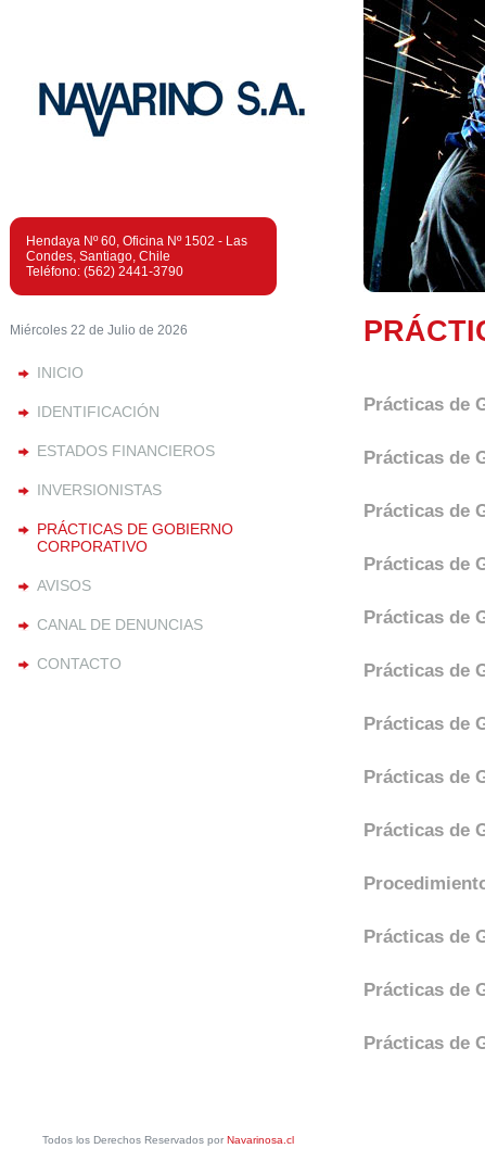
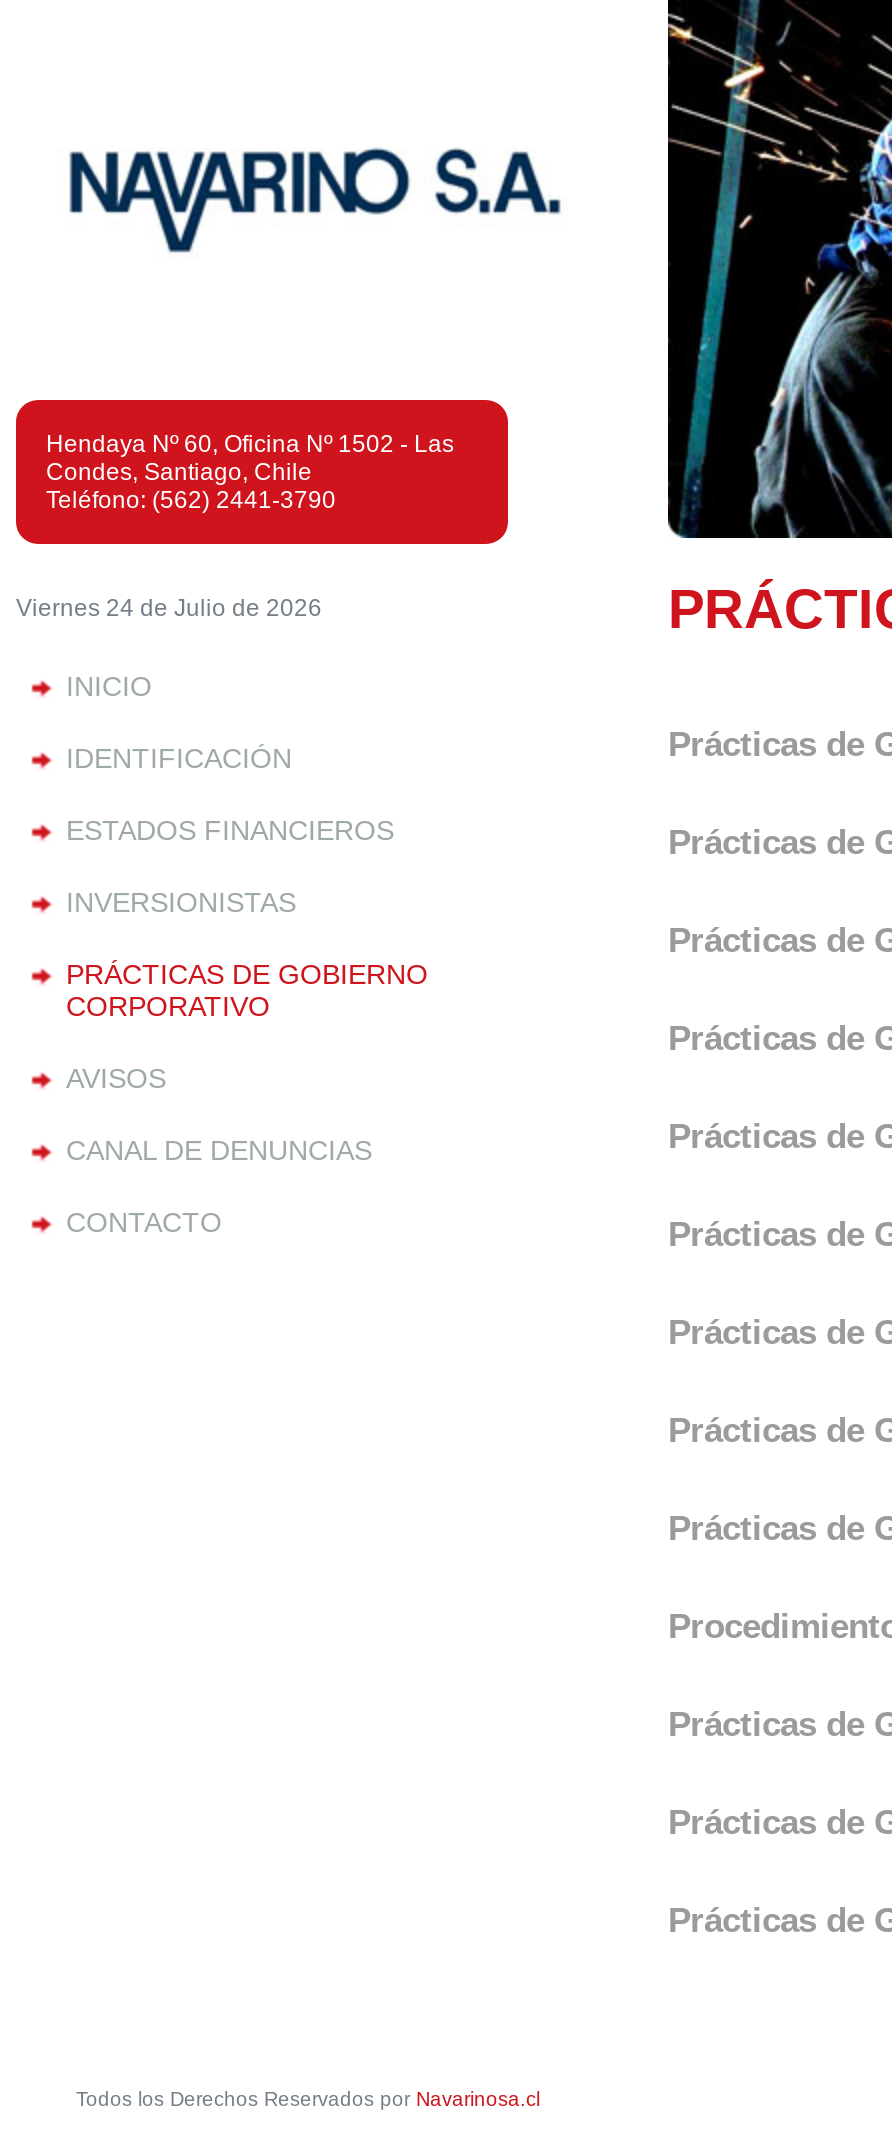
[10,323,188,338] Miércoles 22 de Julio de 2026 -> [16,594,322,622] Viernes 24 de Julio de 2026

